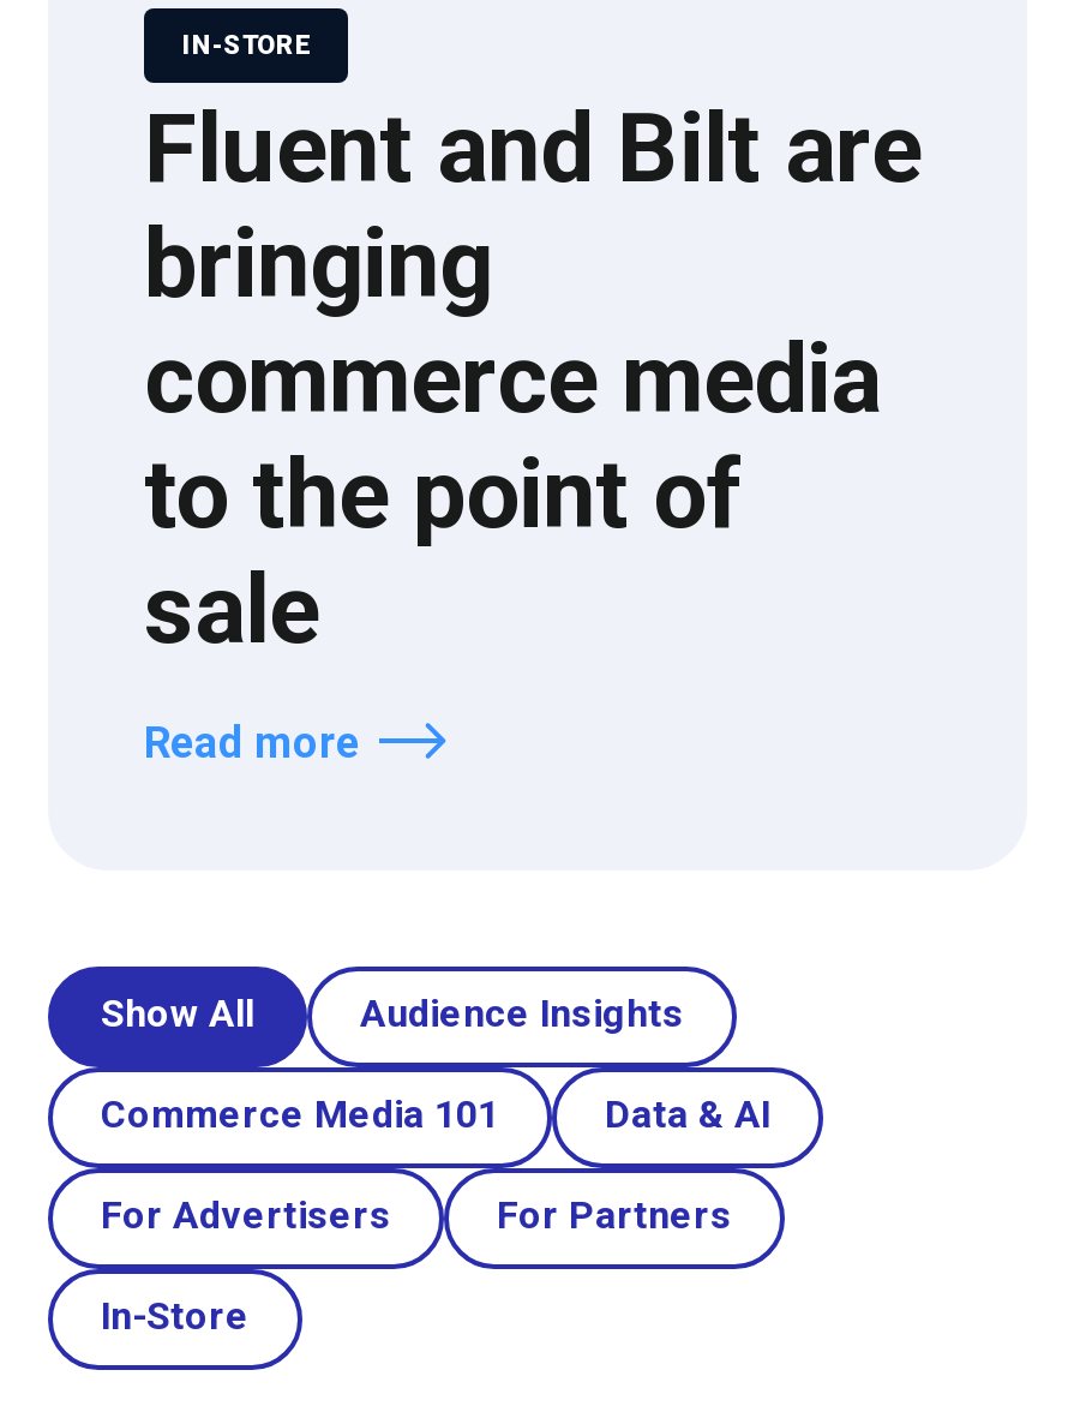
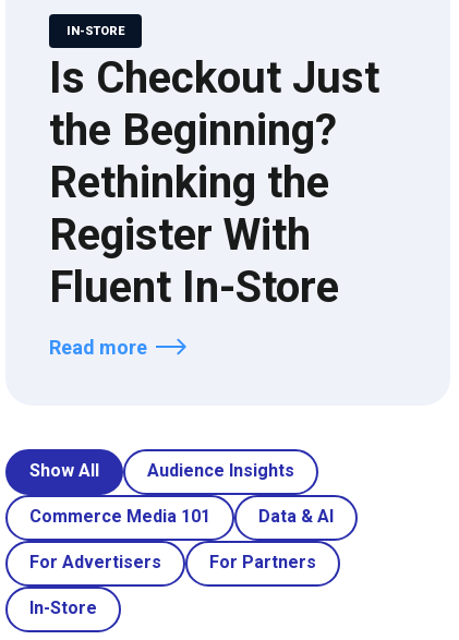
[144,92,922,666] Fluent and Bilt are | bringing | commerce media | to the point of | sale -> [49,52,379,313] Is Checkout Just | the Beginning? | Rethinking the | Register With | Fluent In-Store

